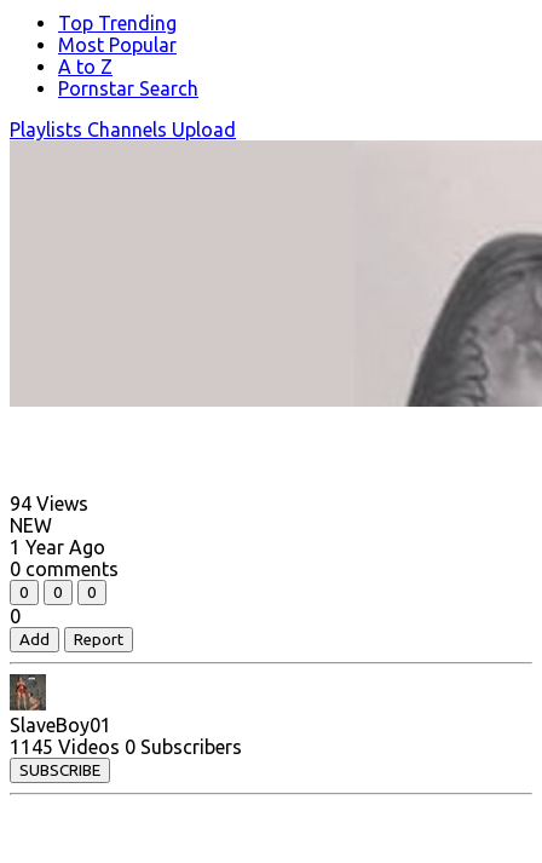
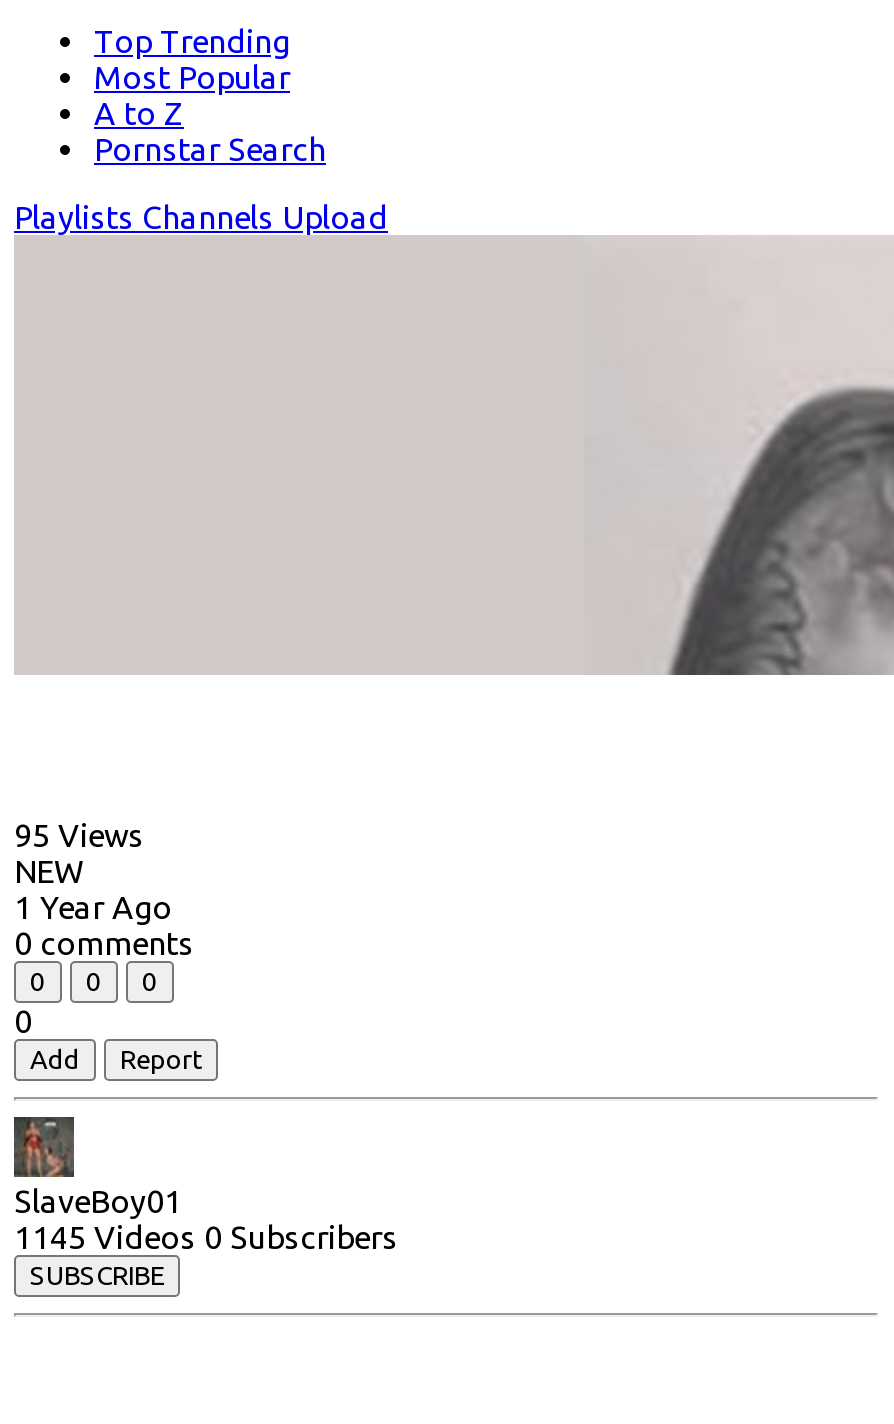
[10,492,88,514] 94 Views -> [14,817,144,853] 95 Views

